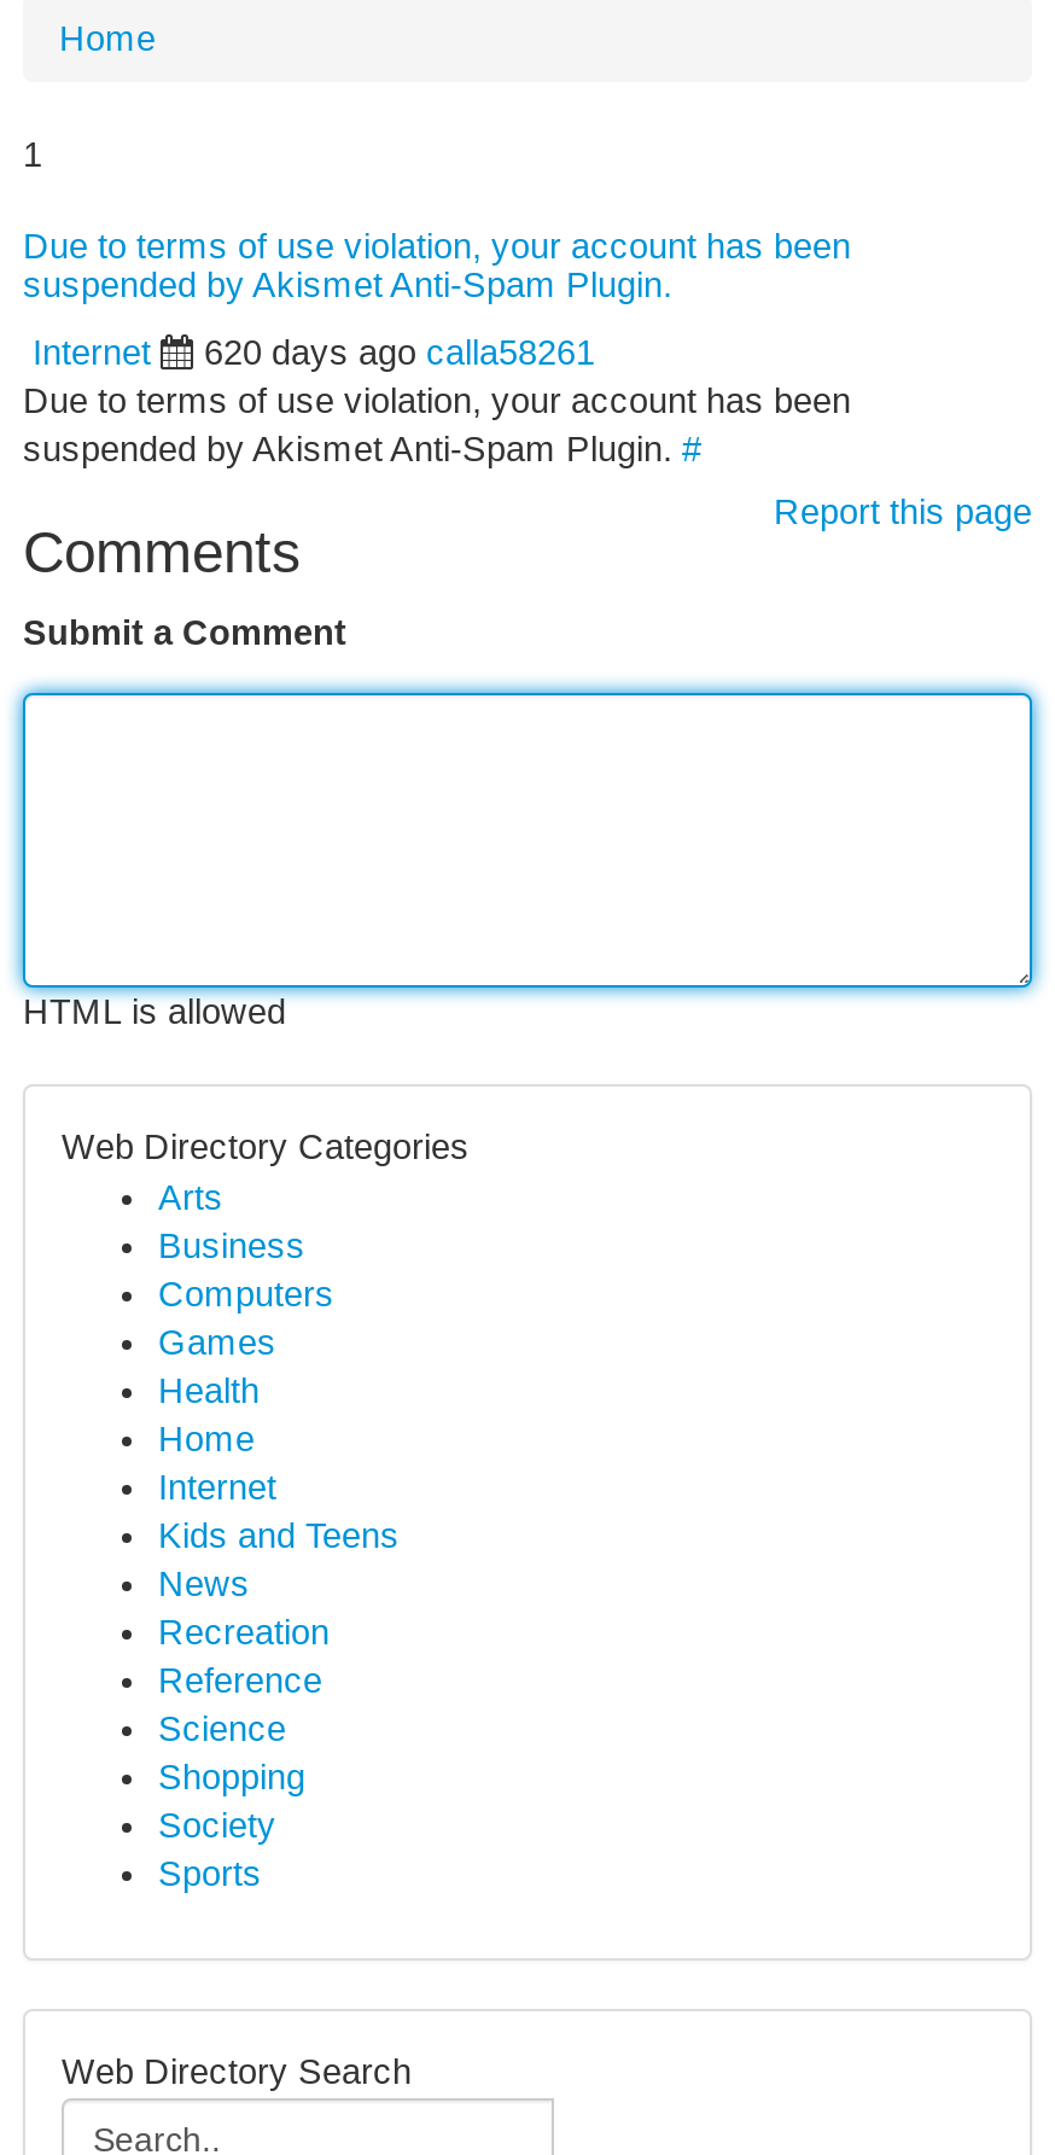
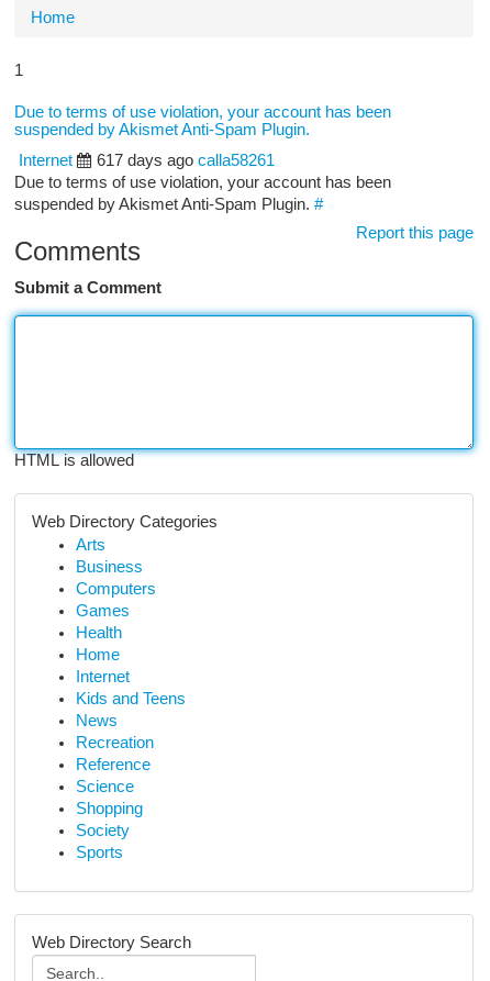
[204,333,595,372] 620 days ago calla58261 -> [97,152,275,169] 617 days ago calla58261

